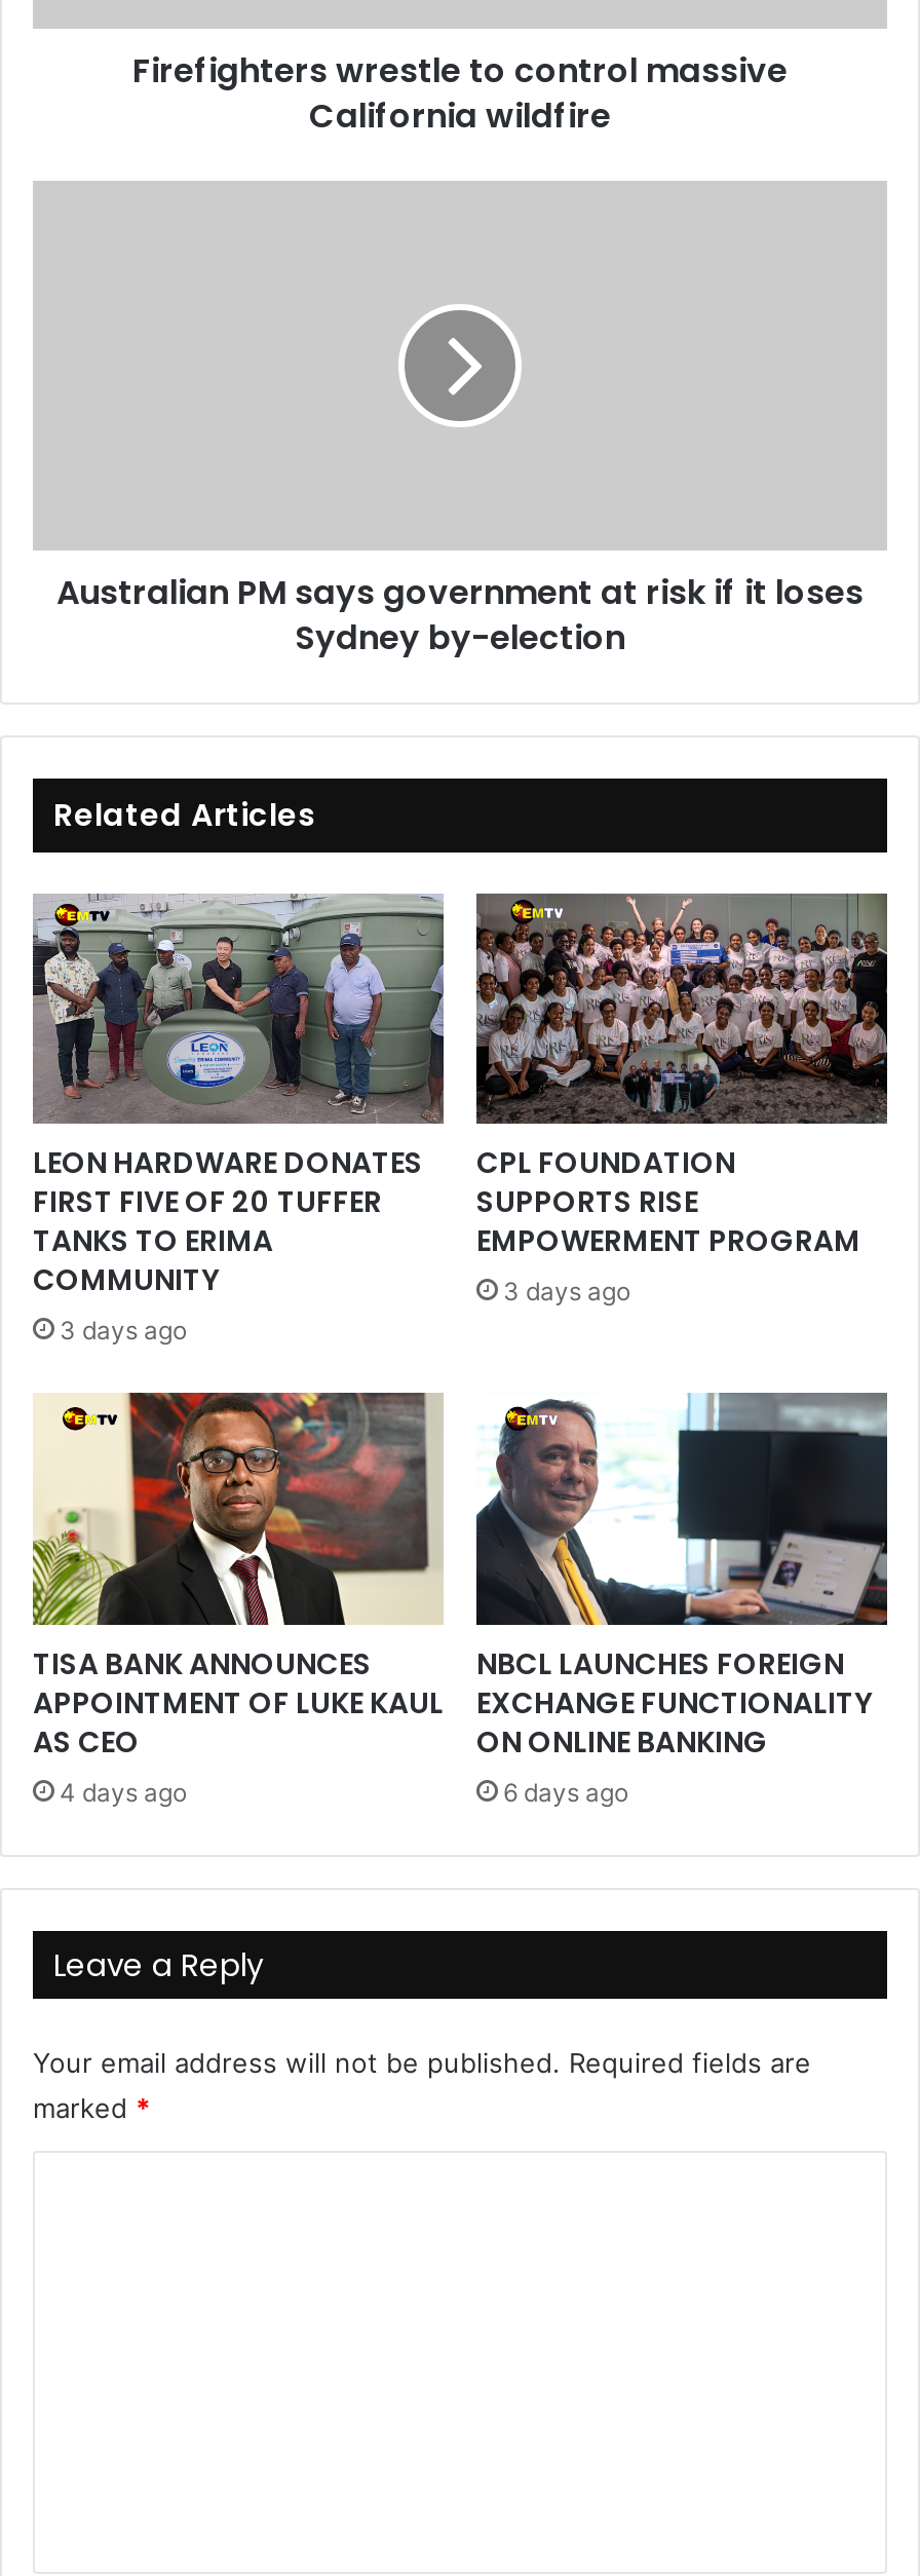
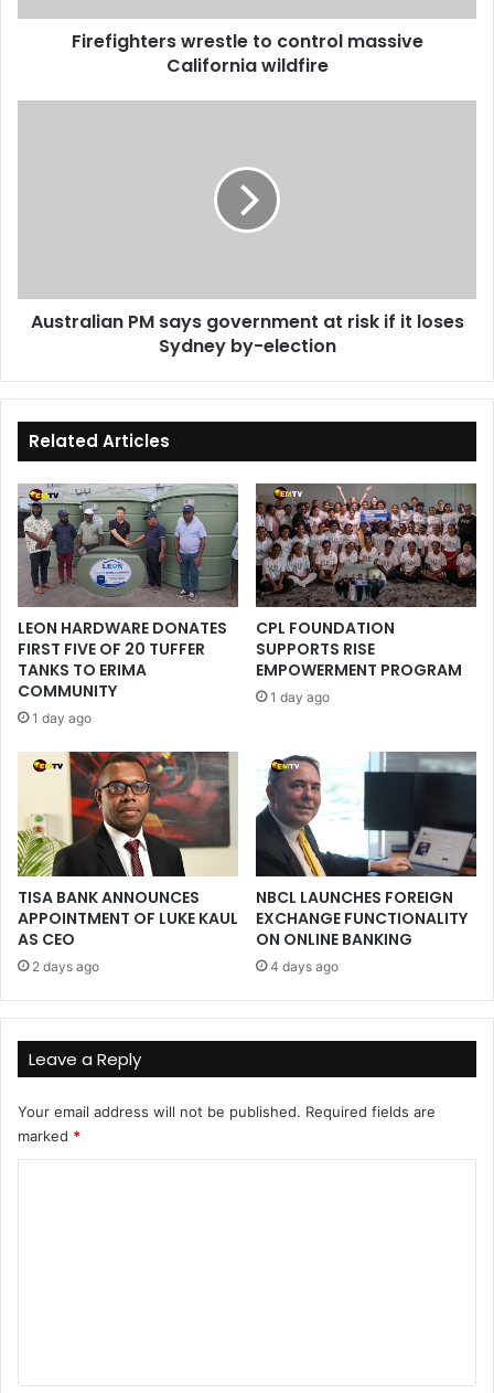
[503,1276,630,1306] 3 days ago -> [270,689,330,706] 1 day ago
[60,1315,187,1346] 3 days ago -> [32,710,92,727] 1 day ago
[60,1776,187,1807] 4 days ago -> [32,958,99,975] 2 days ago
[503,1776,628,1807] 6 days ago -> [270,958,339,975] 4 days ago

